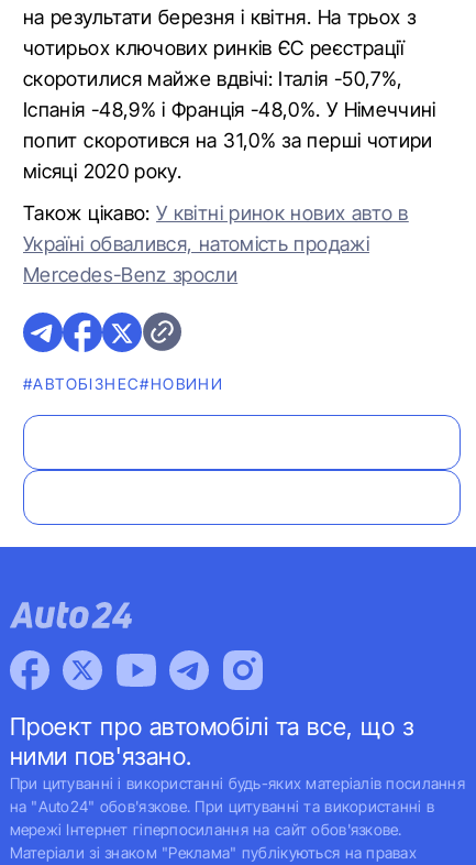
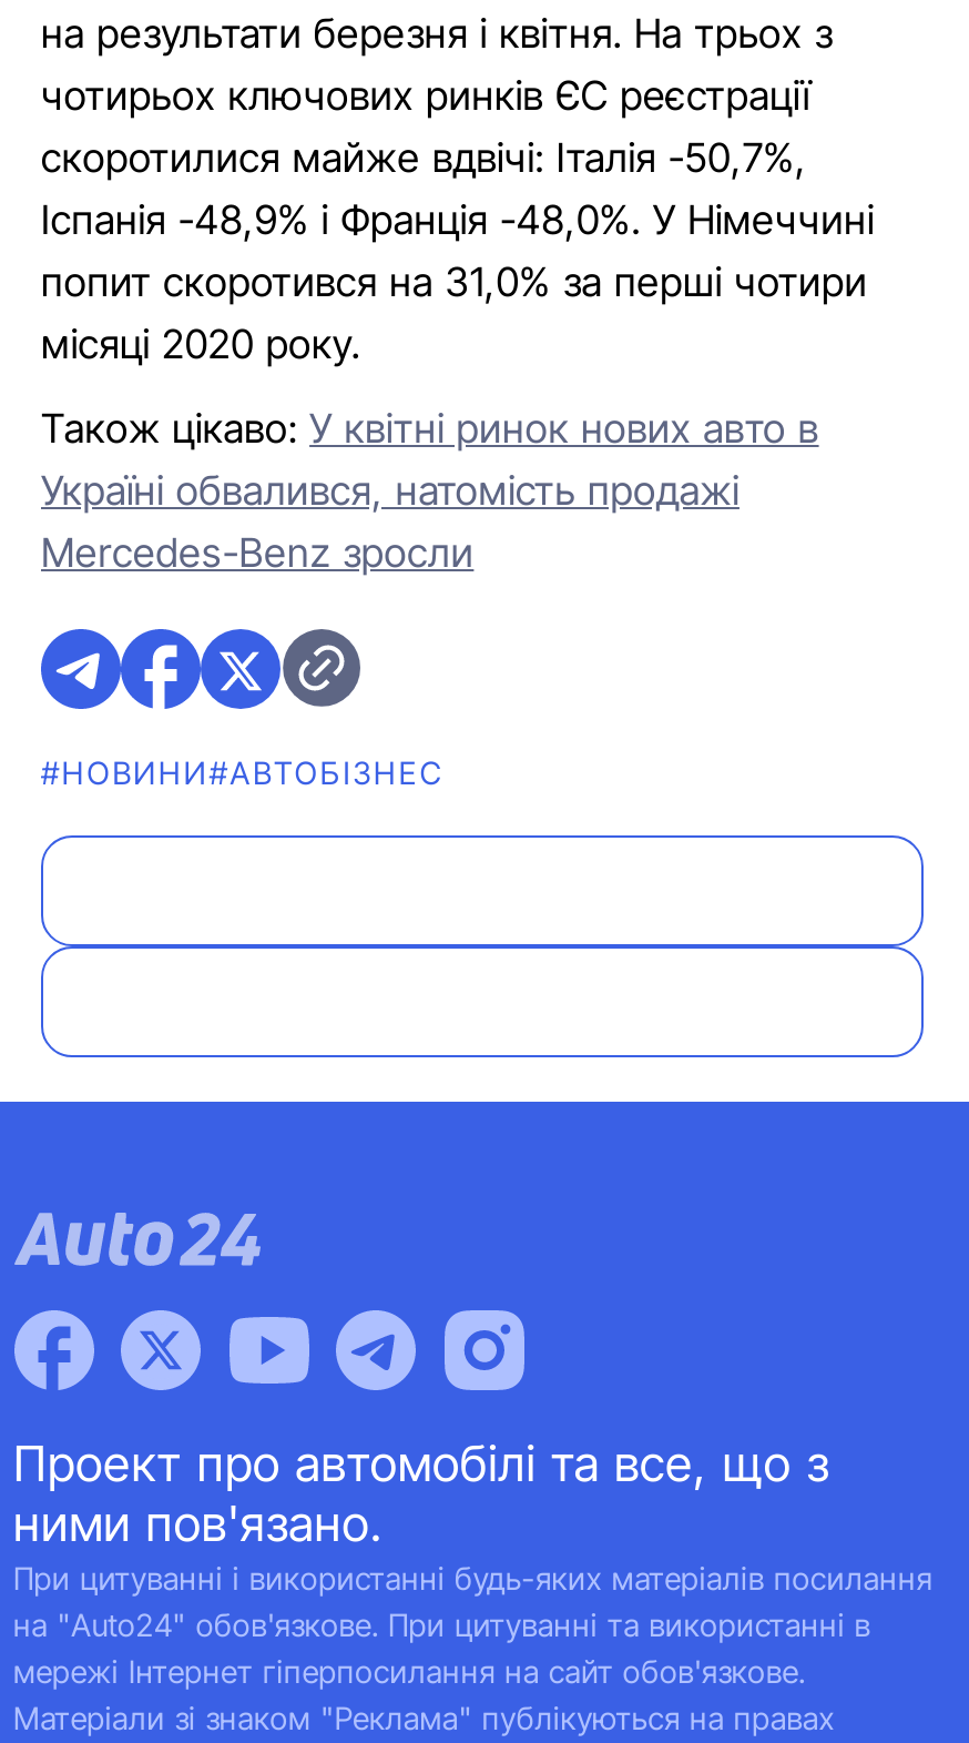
[23,374,223,393] #АВТОБІЗНЕС#НОВИНИ -> [41,753,445,791] #НОВИНИ#АВТОБІЗНЕС

